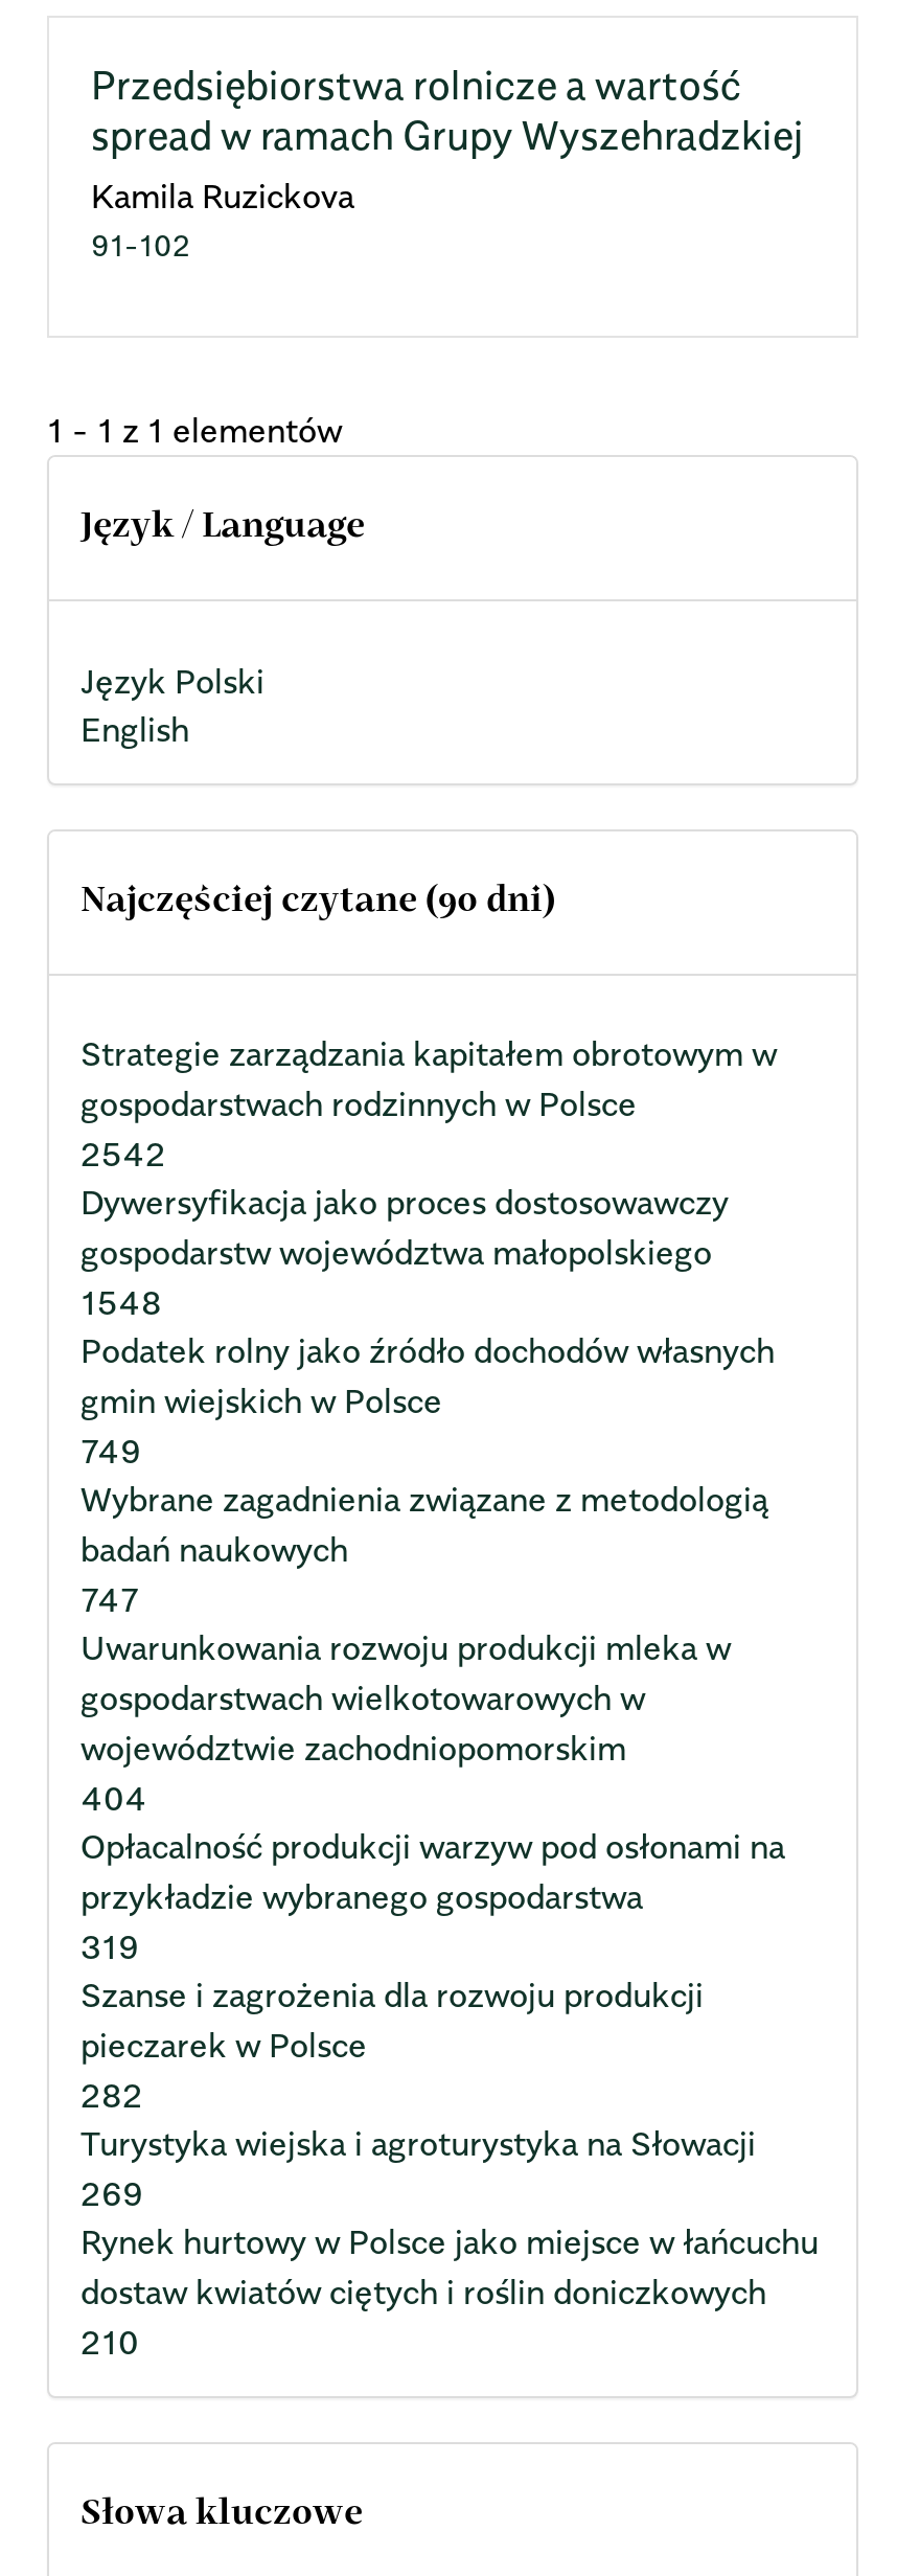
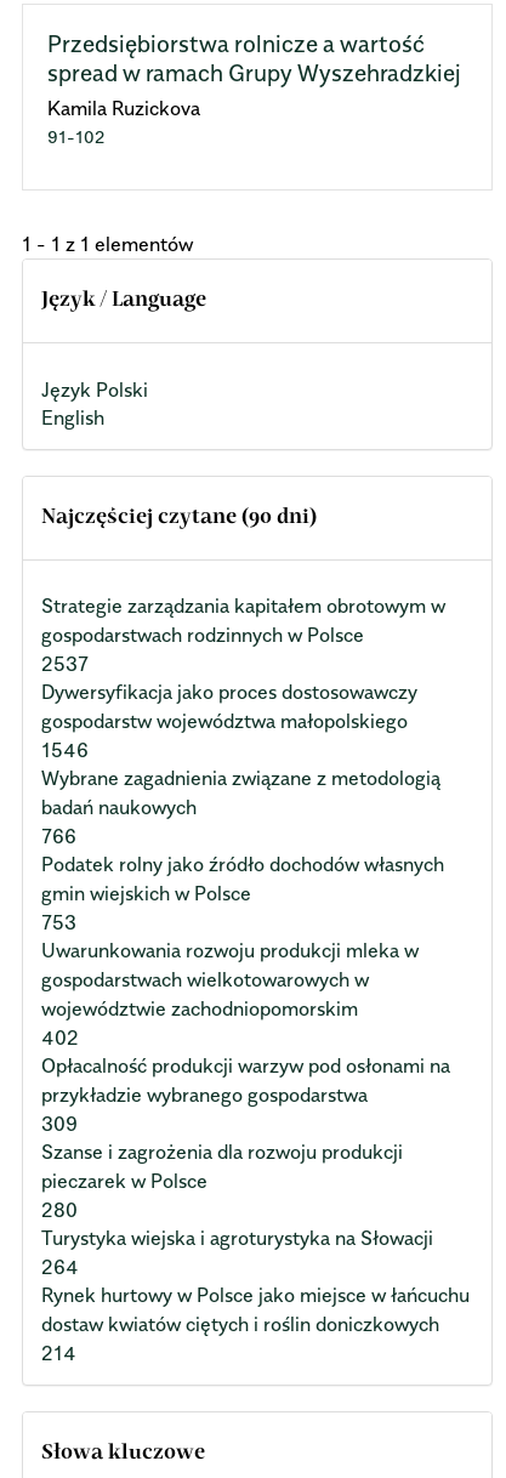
[80,1133,166,1175] 2542 -> [41,652,89,676] 2537
[80,1281,162,1472] 1548 | 749 -> [41,738,89,762] 1546
moved [80,1329,775,1421] -> [41,852,444,905]: Podatek rolny jako źródło dochodów własnych | gmin wiejskich w Polsce
moved [80,1478,768,1570] -> [41,766,440,819]: Wybrane zagadnienia związane z metodologią | badań naukowych
[80,1578,139,1620] 747 -> [41,824,76,934] 766 | 753
[80,1777,147,1819] 404 -> [41,1025,79,1050] 402
[80,1925,139,1967] 319 -> [41,1112,78,1136] 309
[80,2074,143,2116] 282 -> [41,1198,78,1222] 280
[80,2172,143,2214] 269 -> [41,1255,79,1279] 264
[80,2321,139,2363] 210 -> [41,1341,76,1365] 214

